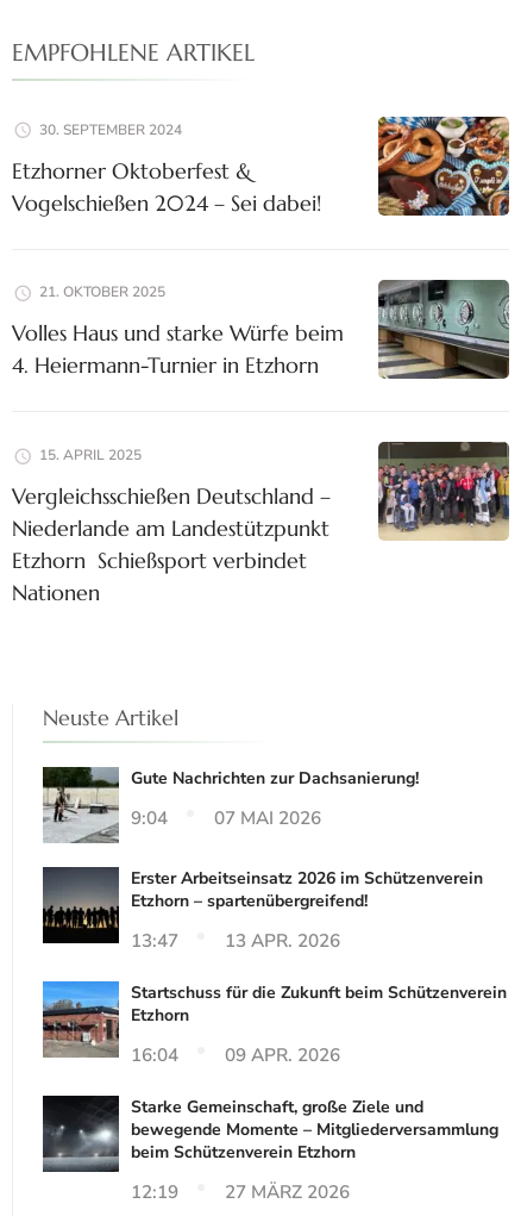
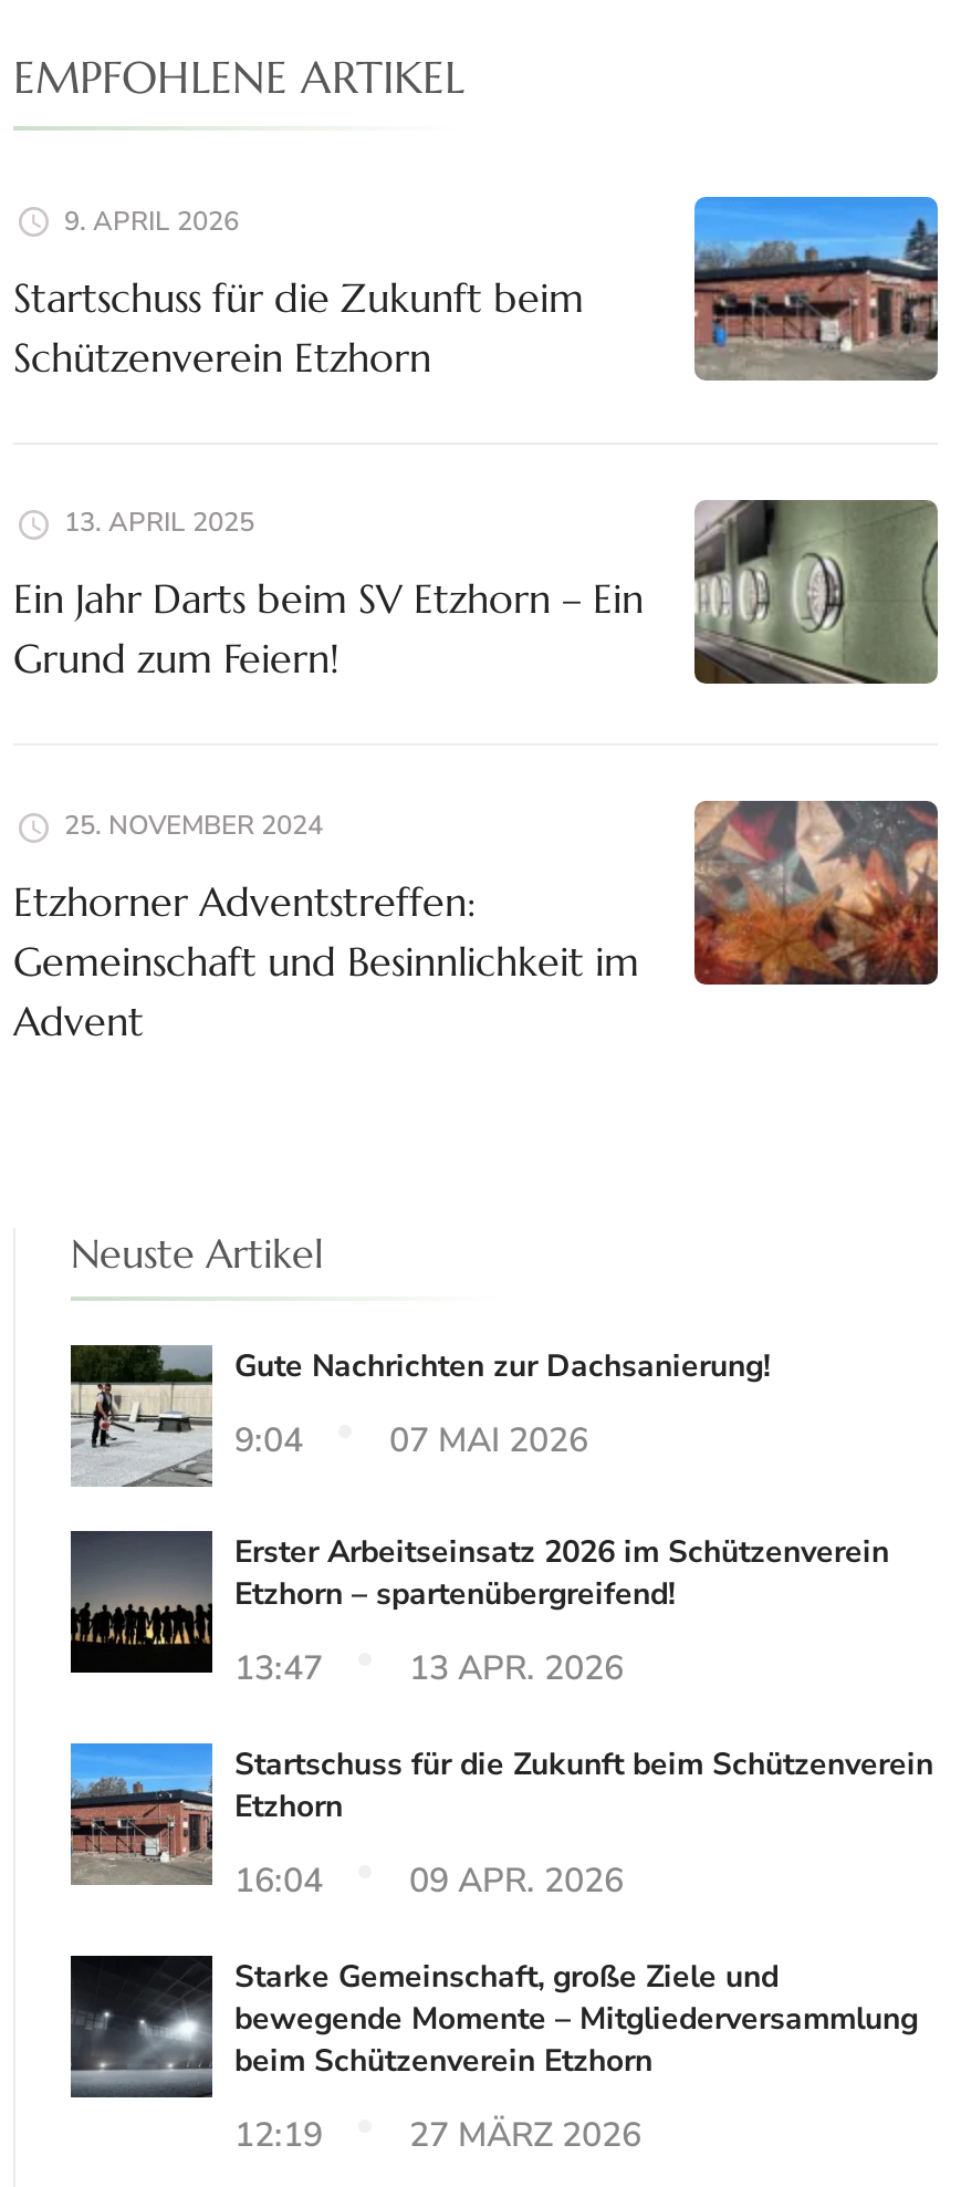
[39,120,182,139] 30. SEPTEMBER 2024 -> [64,202,239,238] 9. APRIL 2026
[377,116,510,217] [image] -> [692,195,940,381] [image]
[12,157,321,216] Etzhorner Oktoberfest & | Vogelschießen 2024 – Sei dabei! -> [13,271,584,382] Startschuss für die Zukunft beim | Schützenverein Etzhorn
[12,279,509,380] [image] | Volles Haus und starke Würfe beim | 4. Heiermann-Turnier in Etzhorn -> [13,498,938,686] [image] | Ein Jahr Darts beim SV Etzhorn – Ein | Grund zum Feiern!
[39,283,165,302] 21. OKTOBER 2025 -> [64,505,254,541] 13. APRIL 2025
[12,441,510,607] [image] | Vergleichsschießen Deutschland – | Niederlande am Landestützpunkt | Etzhorn Schießsport verbindet | Nationen -> [13,799,940,1047] [image] | Etzhorner Adventstreffen: | Gemeinschaft und Besinnlichkeit im | Advent
[39,446,142,465] 15. APRIL 2025 -> [64,808,323,844] 25. NOVEMBER 2024

